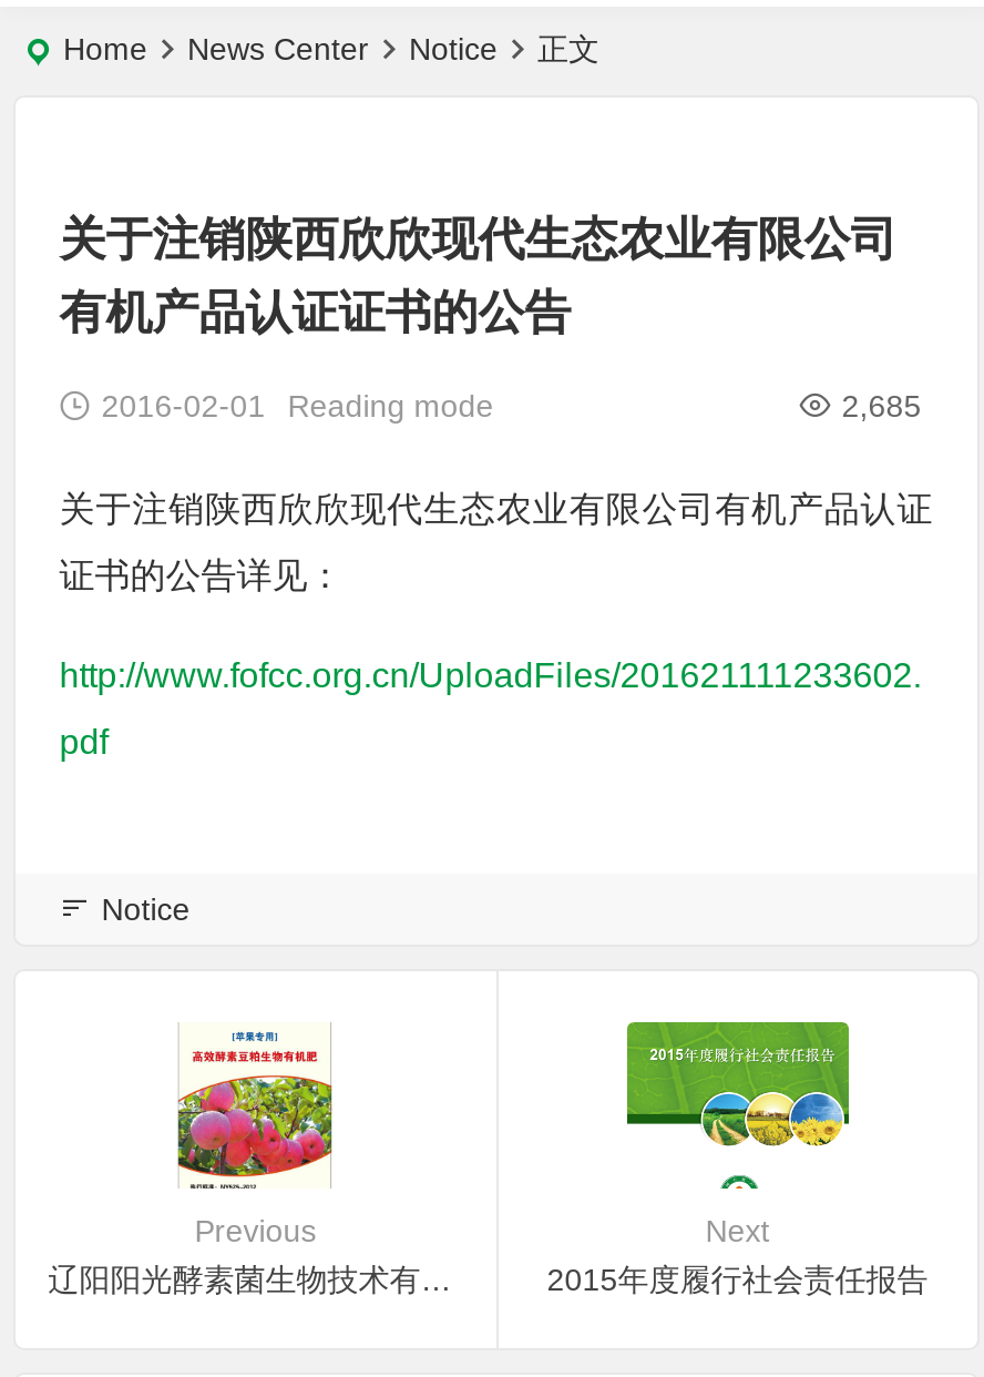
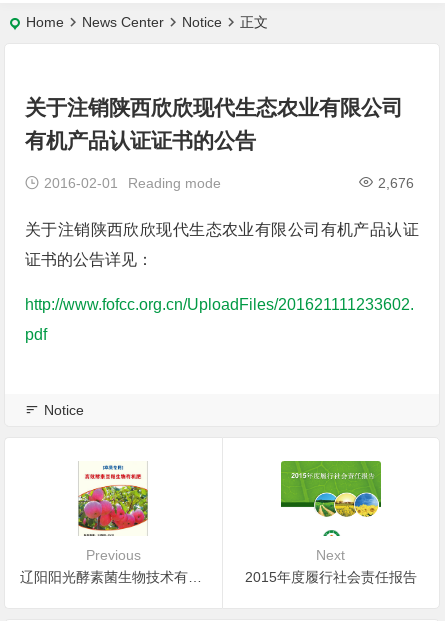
[841,388,921,424] 2,685 -> [378,175,414,191] 2,676

